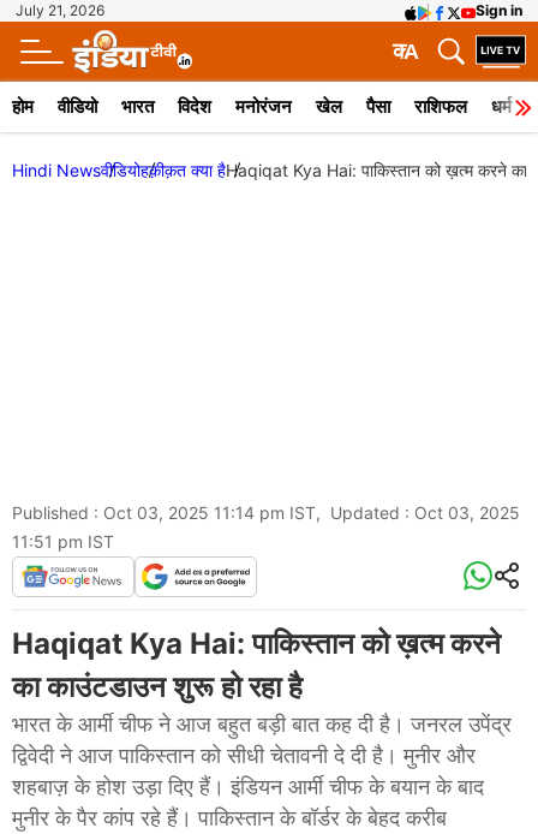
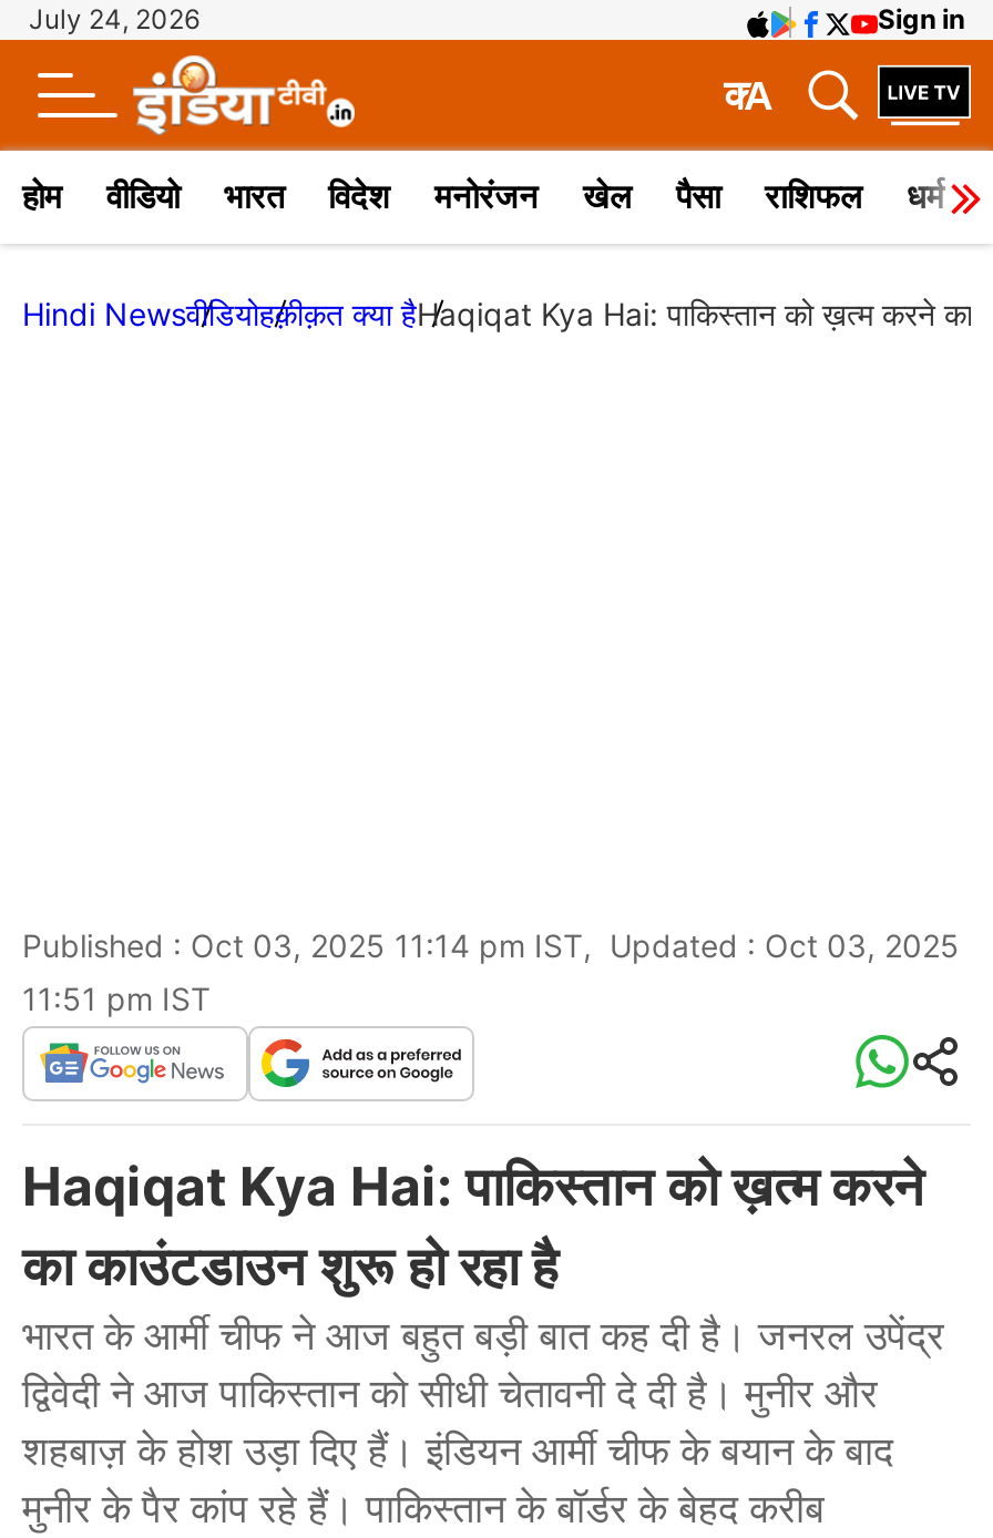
[16,1,104,19] July 21, 2026 -> [29,2,199,35] July 24, 2026

